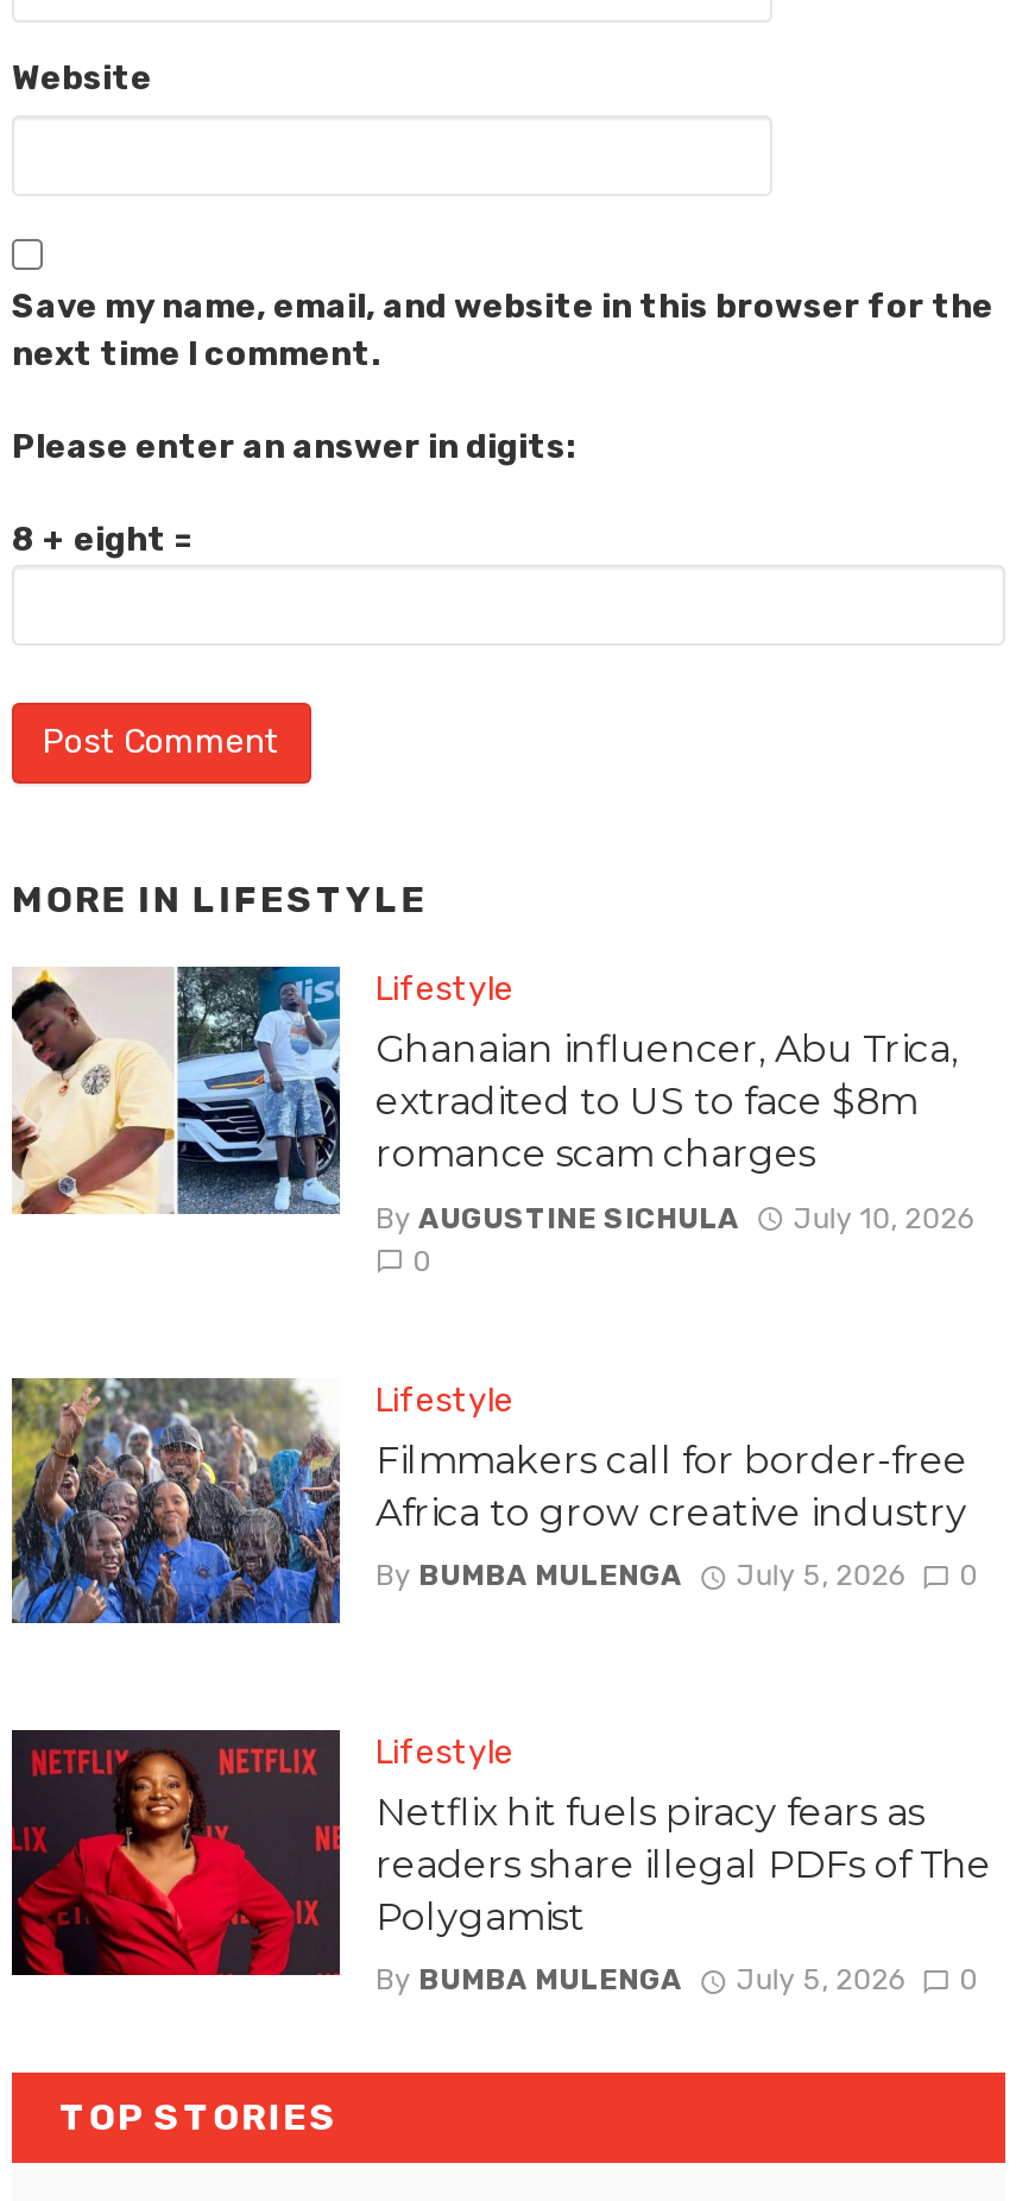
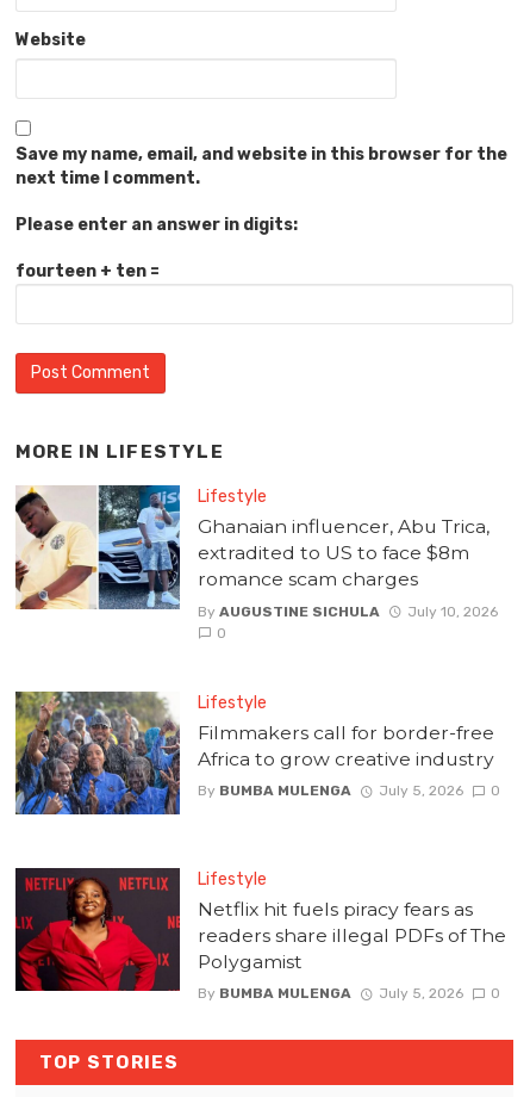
[12,519,193,560] 8 + eight = -> [15,261,160,281] fourteen + ten =

